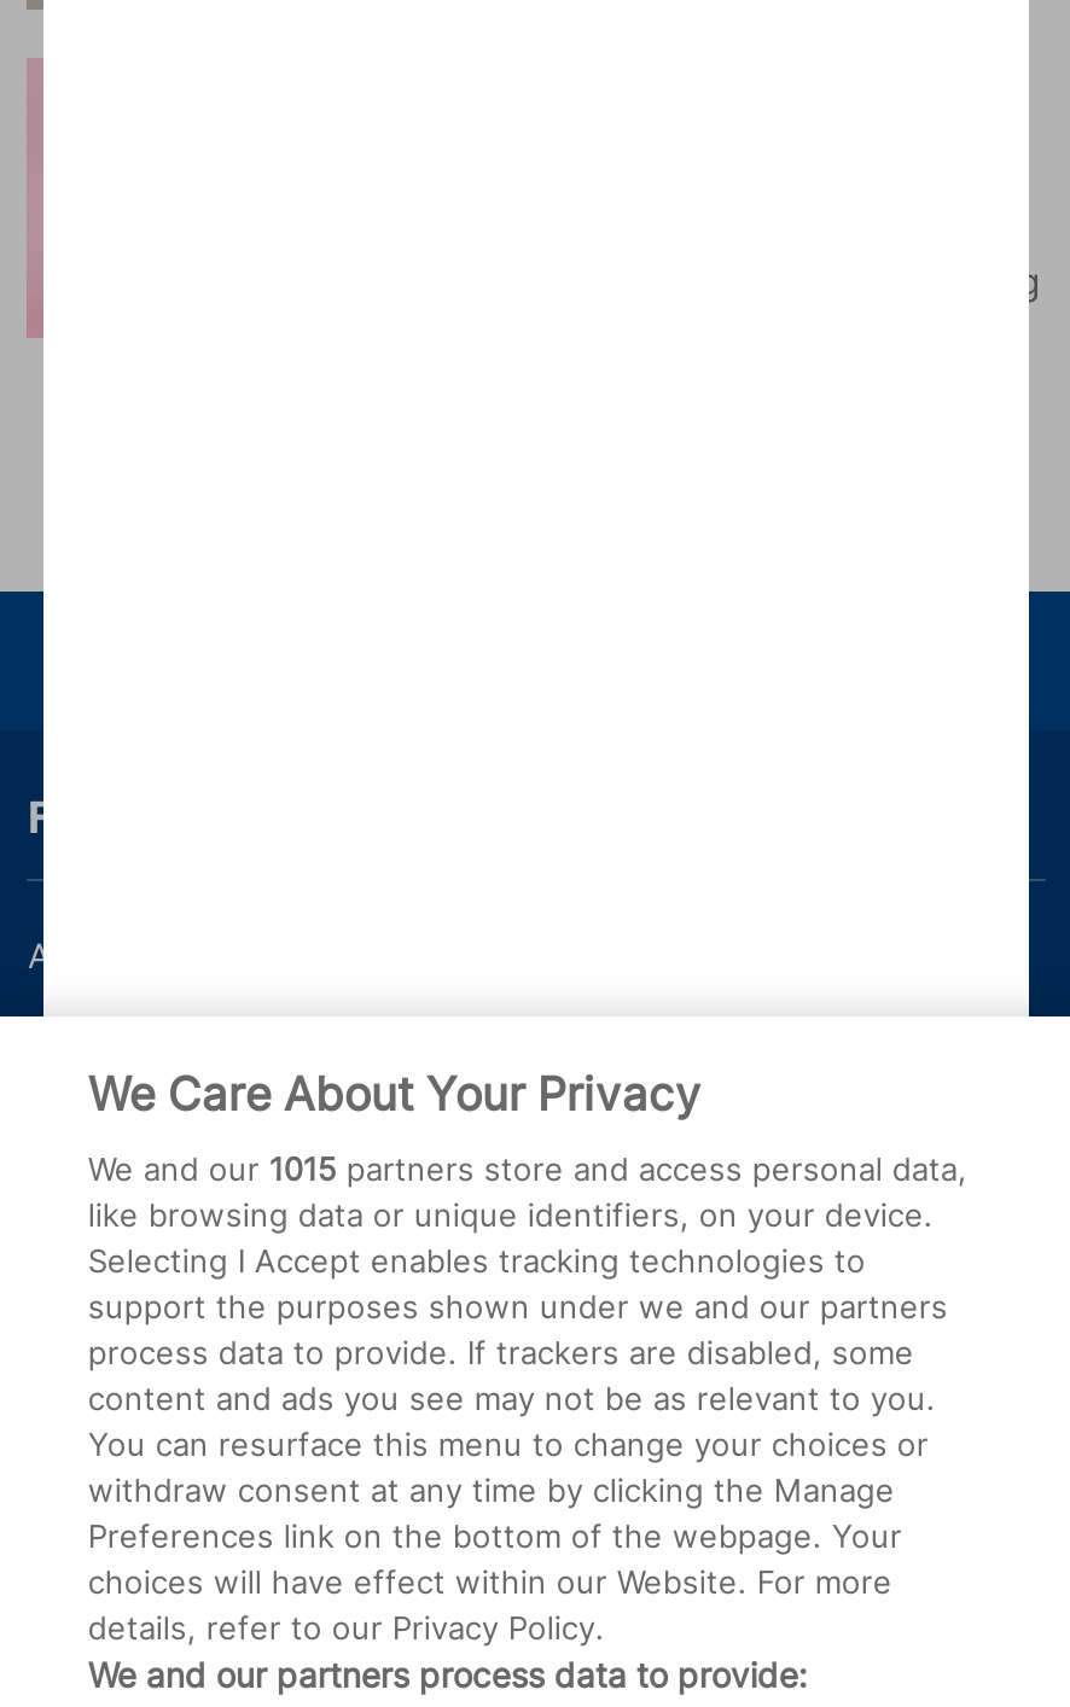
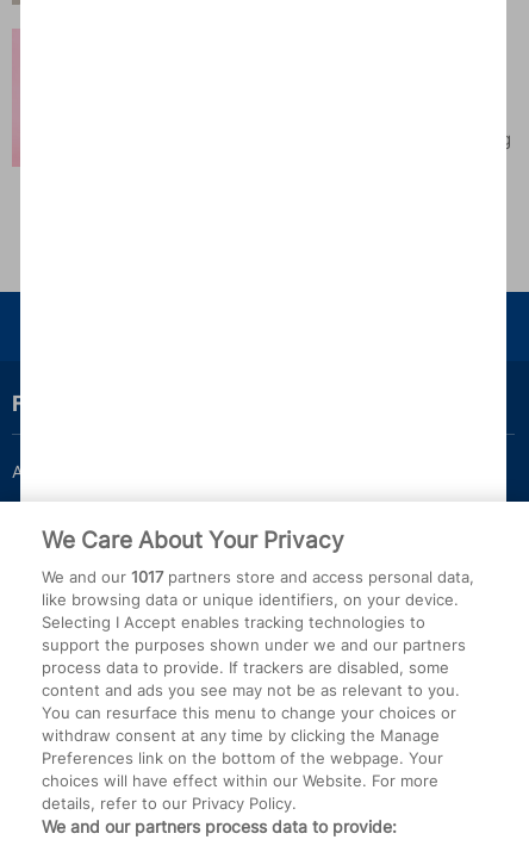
[88,1149,967,1188] We and our 1015 partners store and access personal data, -> [42,567,475,586] We and our 1017 partners store and access personal data,

